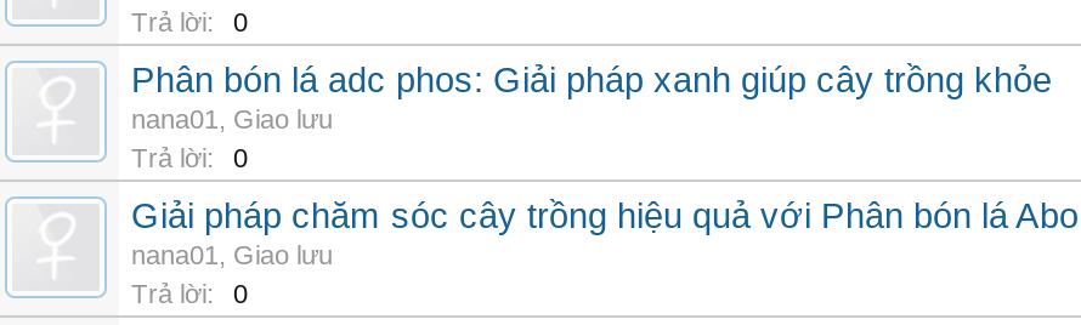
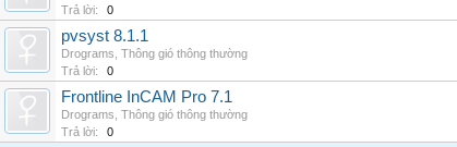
[131,61,1052,133] Phân bón lá adc phos: Giải pháp xanh giúp cây trồng khỏe | nana01, Giao lưu -> [61,27,248,60] pvsyst 8.1.1 | Drograms, Thông gió thông thường
[131,196,1079,269] Giải pháp chăm sóc cây trồng hiệu quả với Phân bón lá Abo | nana01, Giao lưu -> [61,88,248,121] Frontline InCAM Pro 7.1 | Drograms, Thông gió thông thường

